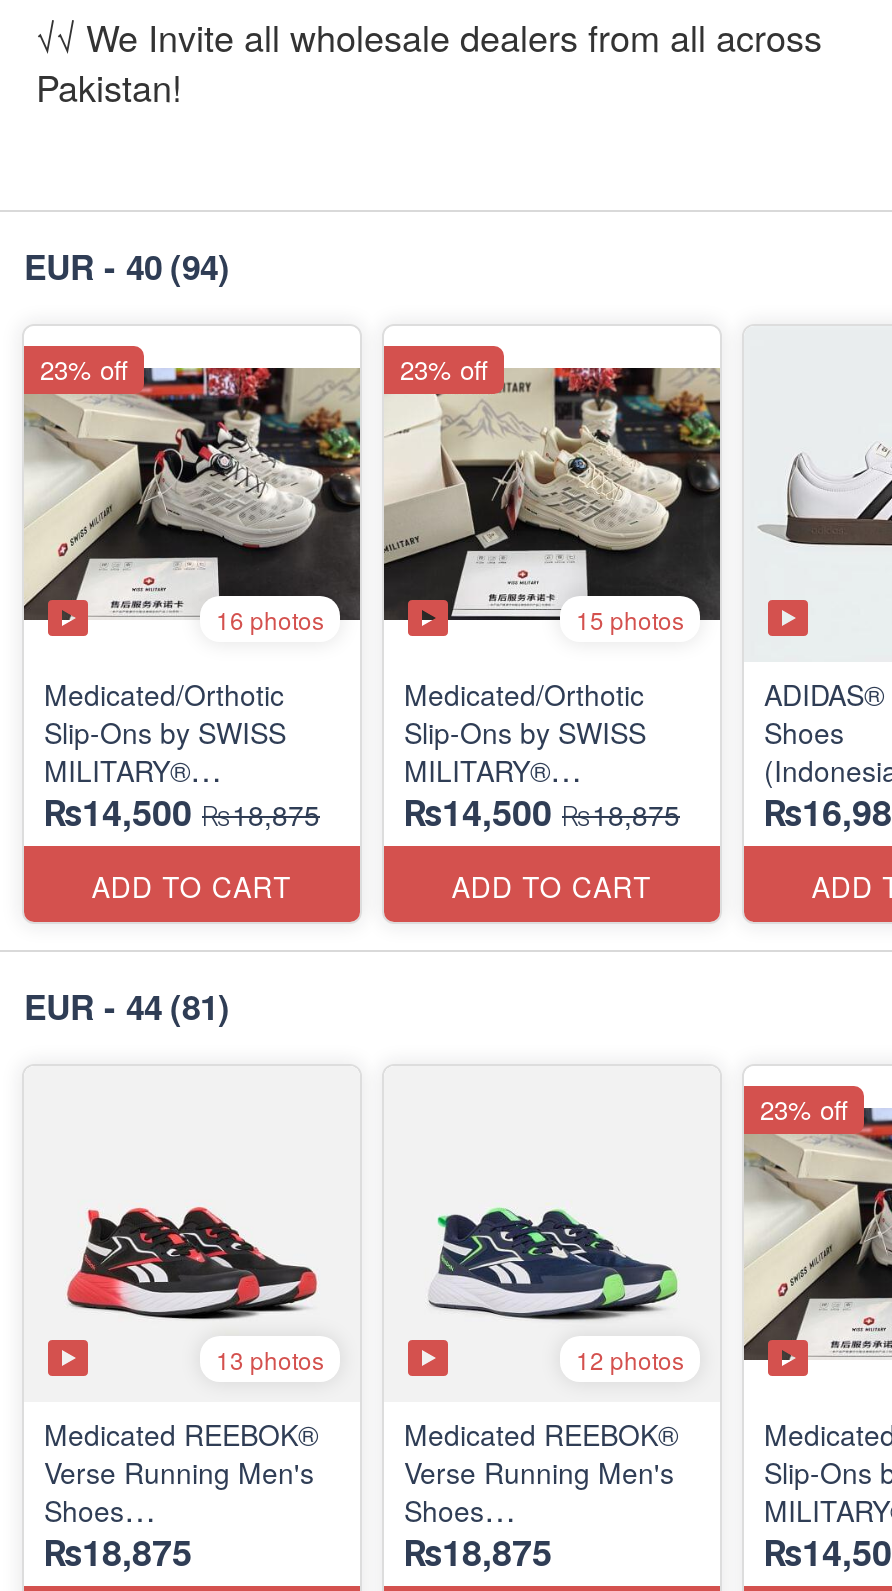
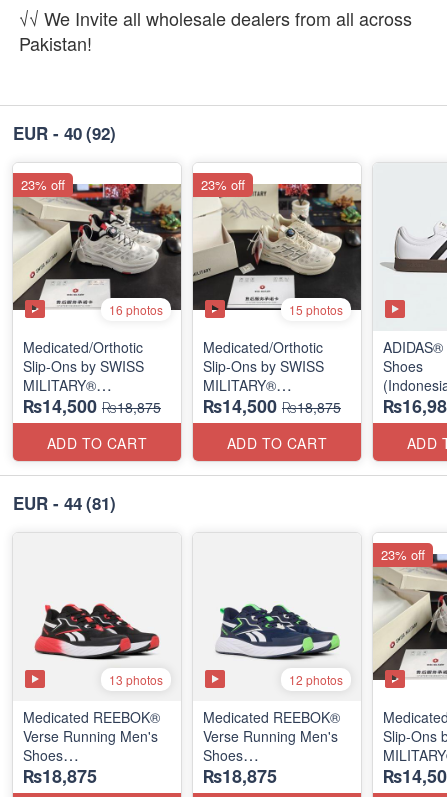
[24,242,230,290] EUR - 40 (94) -> [13,121,116,145] EUR - 40 (92)

